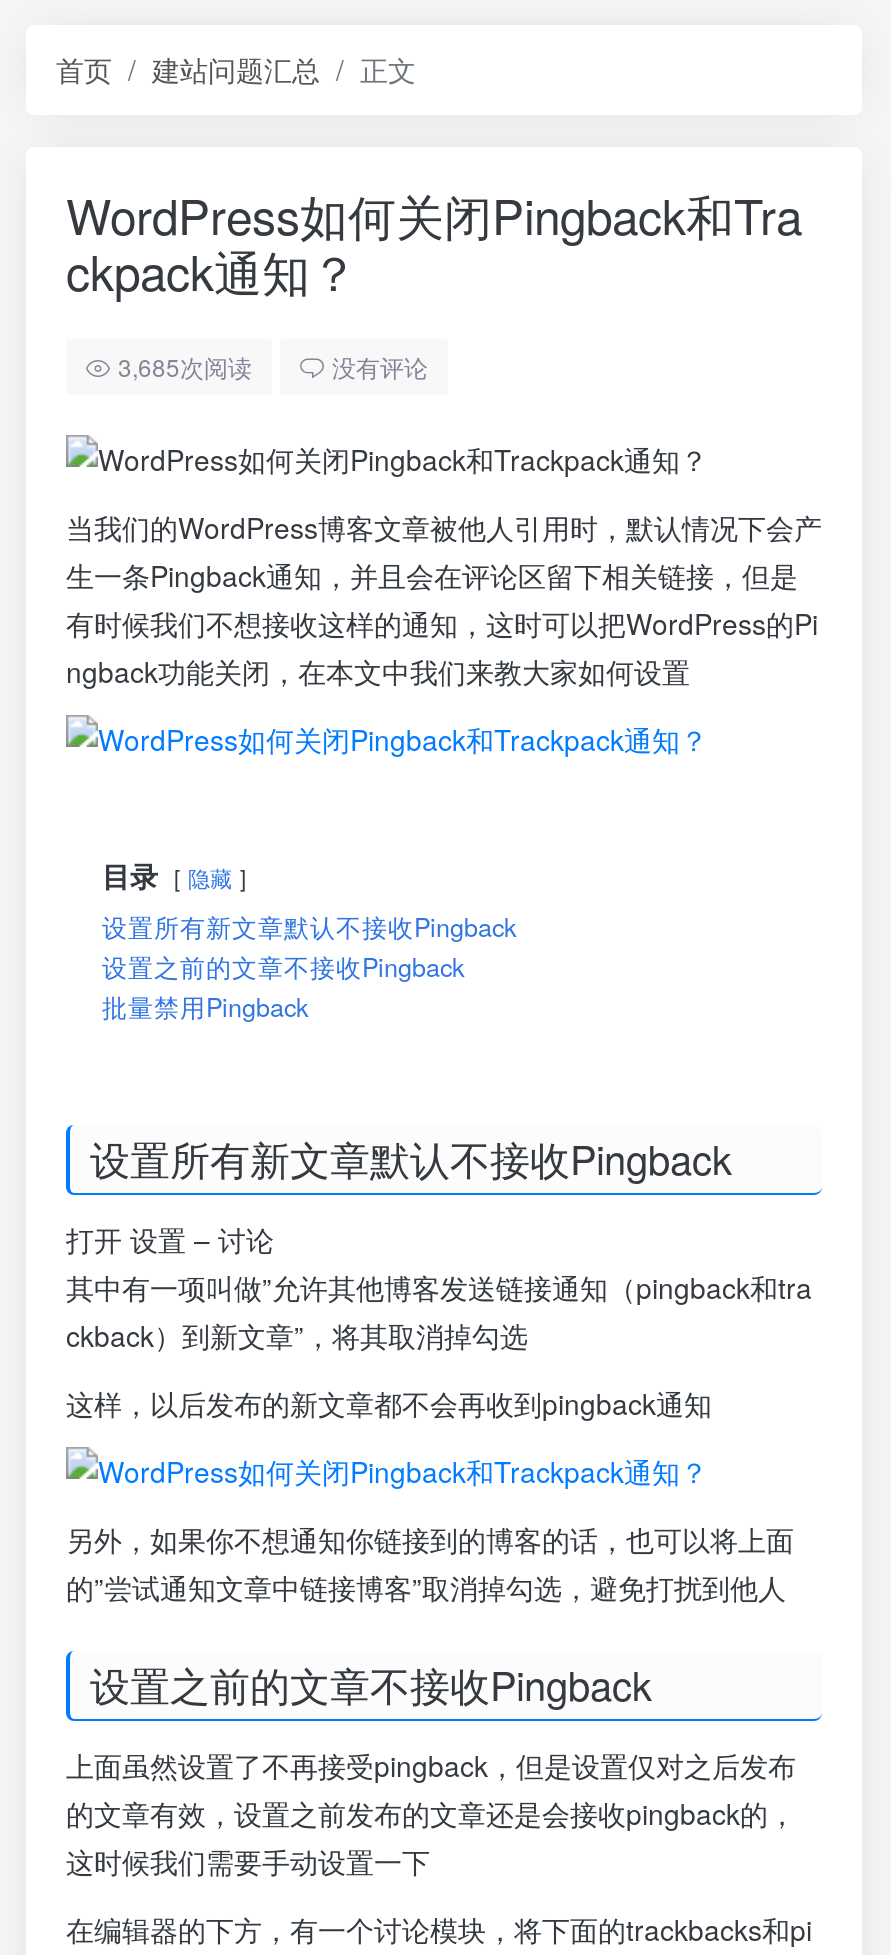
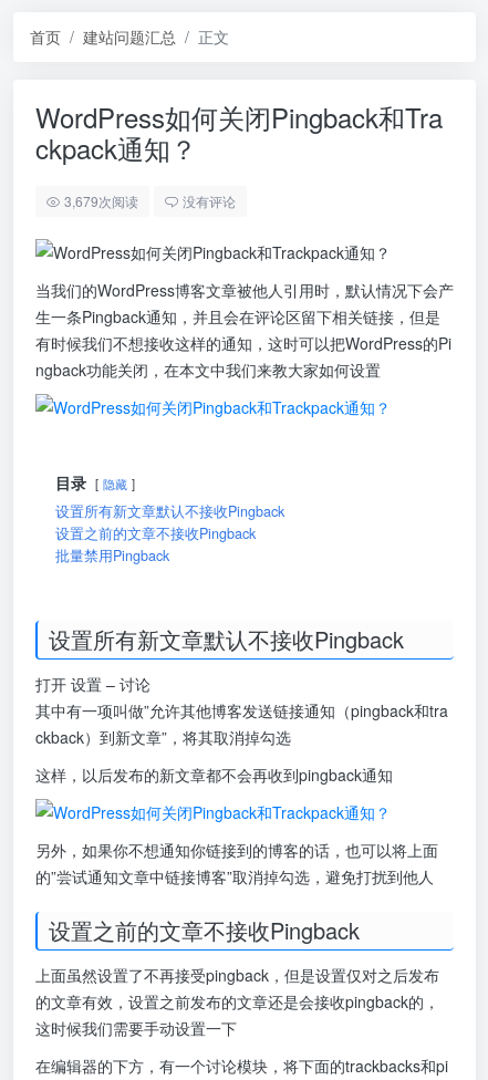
[118,349,252,383] 3,685次阅读 -> [64,191,138,210] 3,679次阅读

